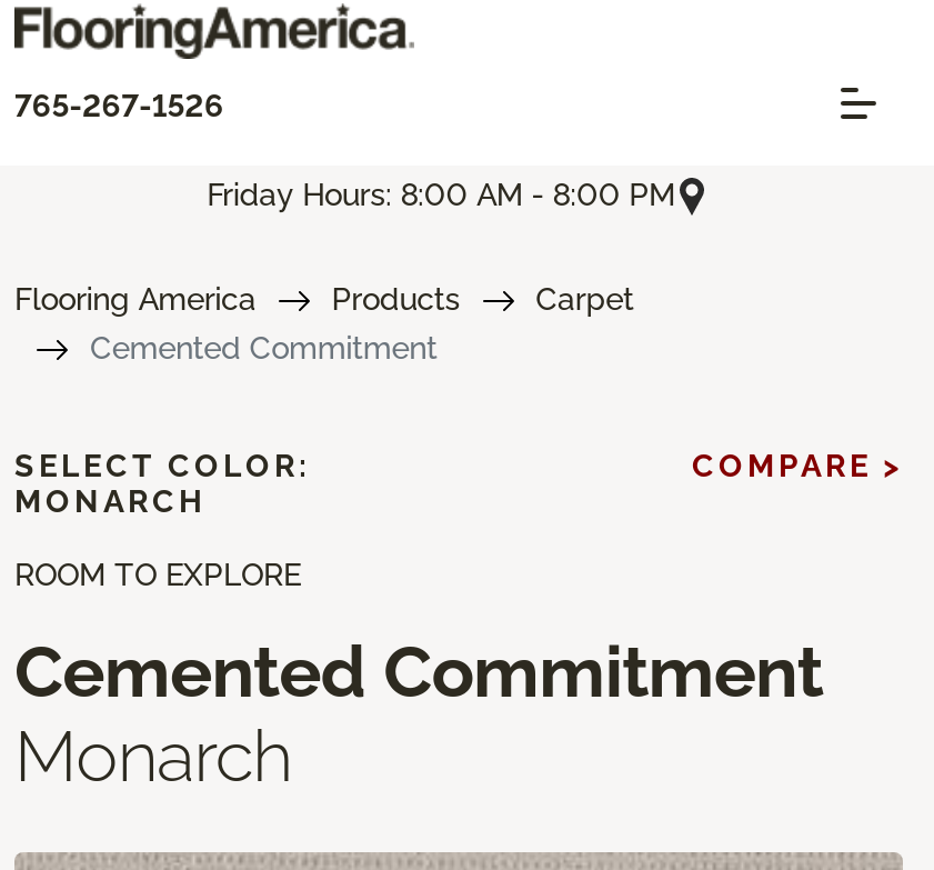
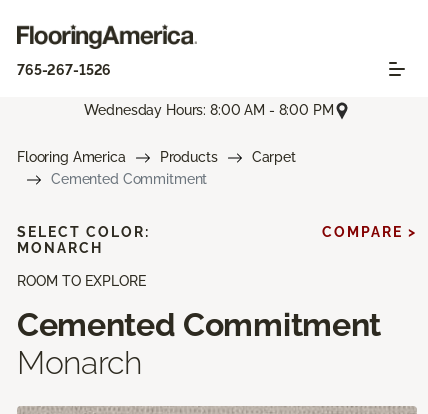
[207,177,675,213] Friday Hours: 8:00 AM - 8:00 PM -> [84,102,334,118] Wednesday Hours: 8:00 AM - 8:00 PM

